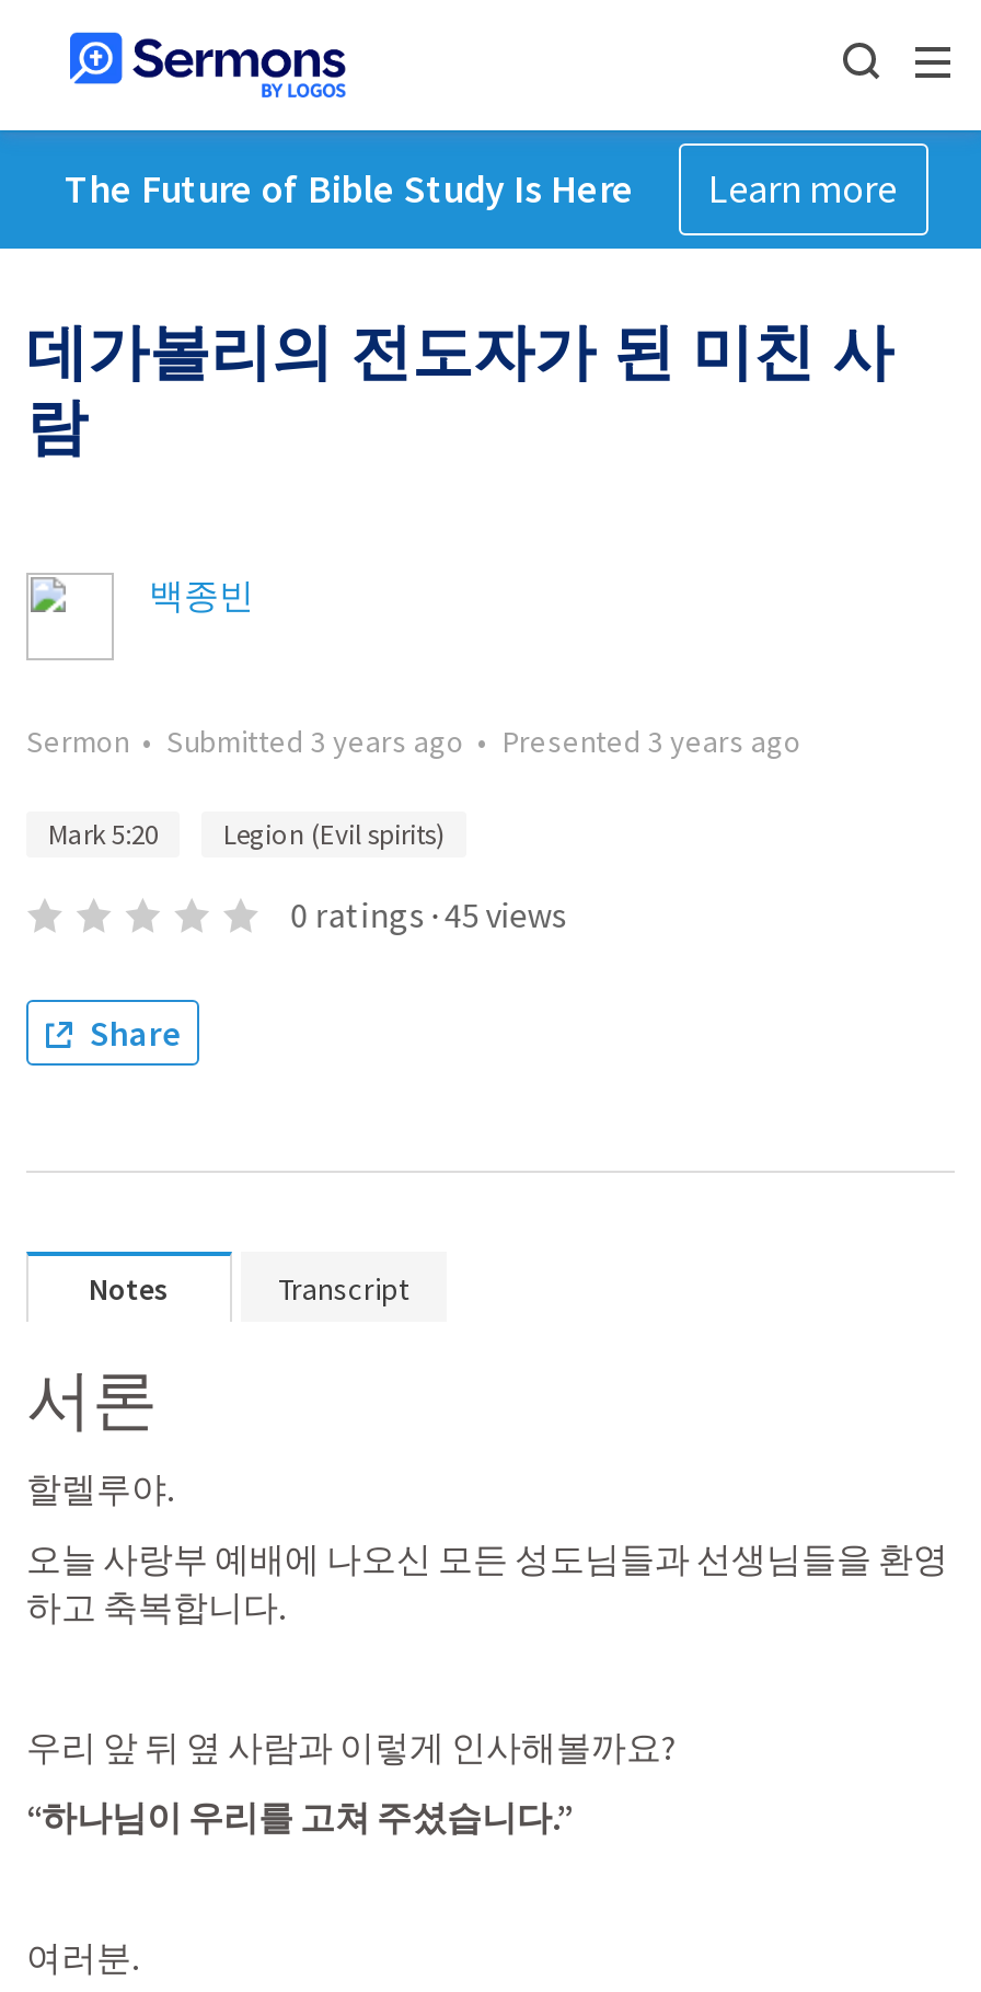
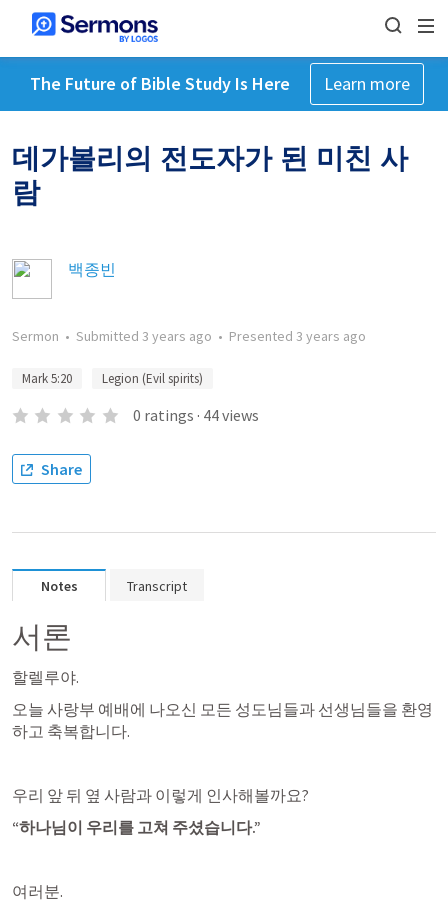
[291,893,566,936] 0 ratings · 45 views -> [133,405,259,425] 0 ratings · 44 views

